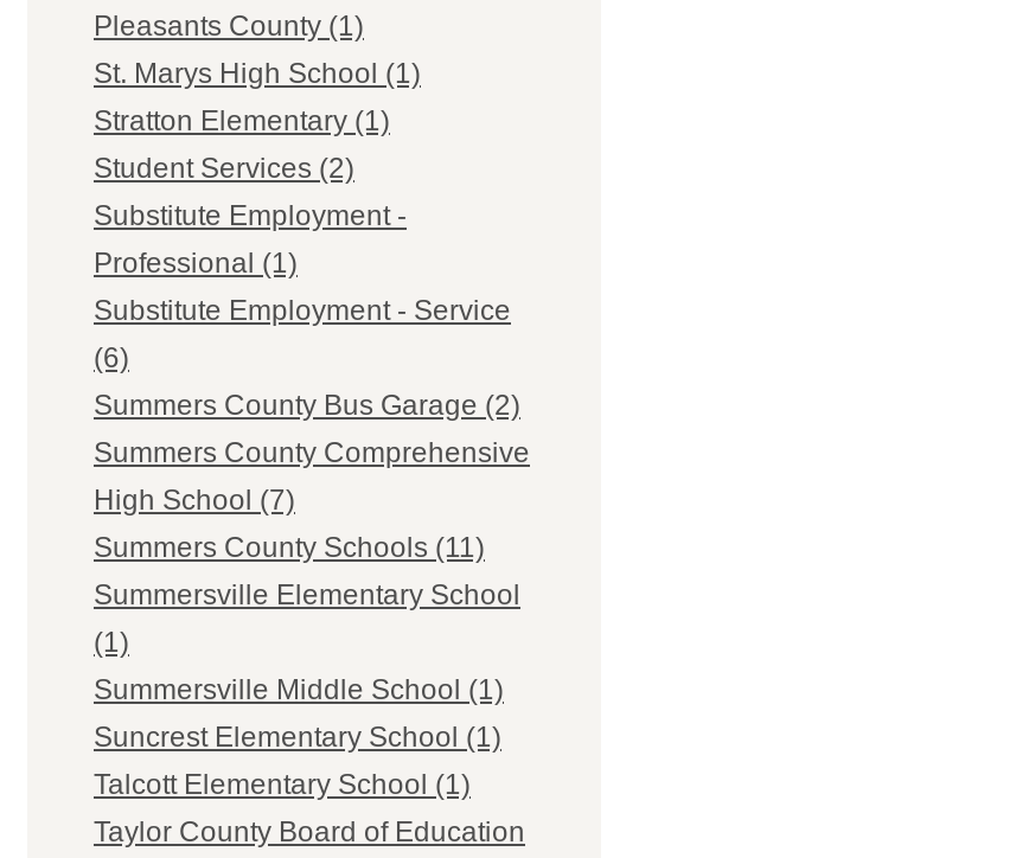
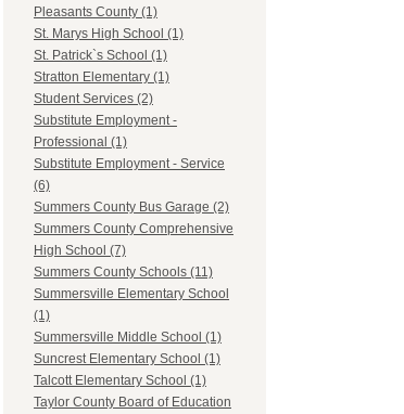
none -> [34,48,167,63] St. Patrick`s School (1)

